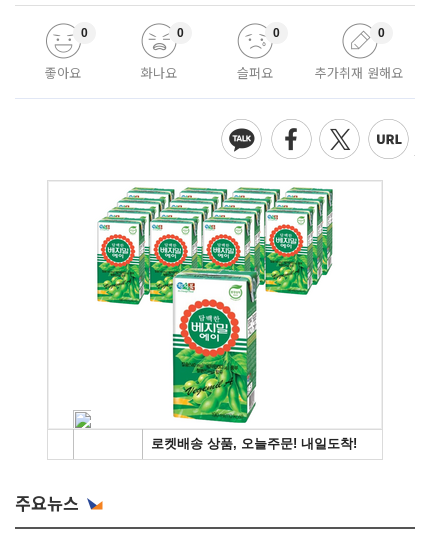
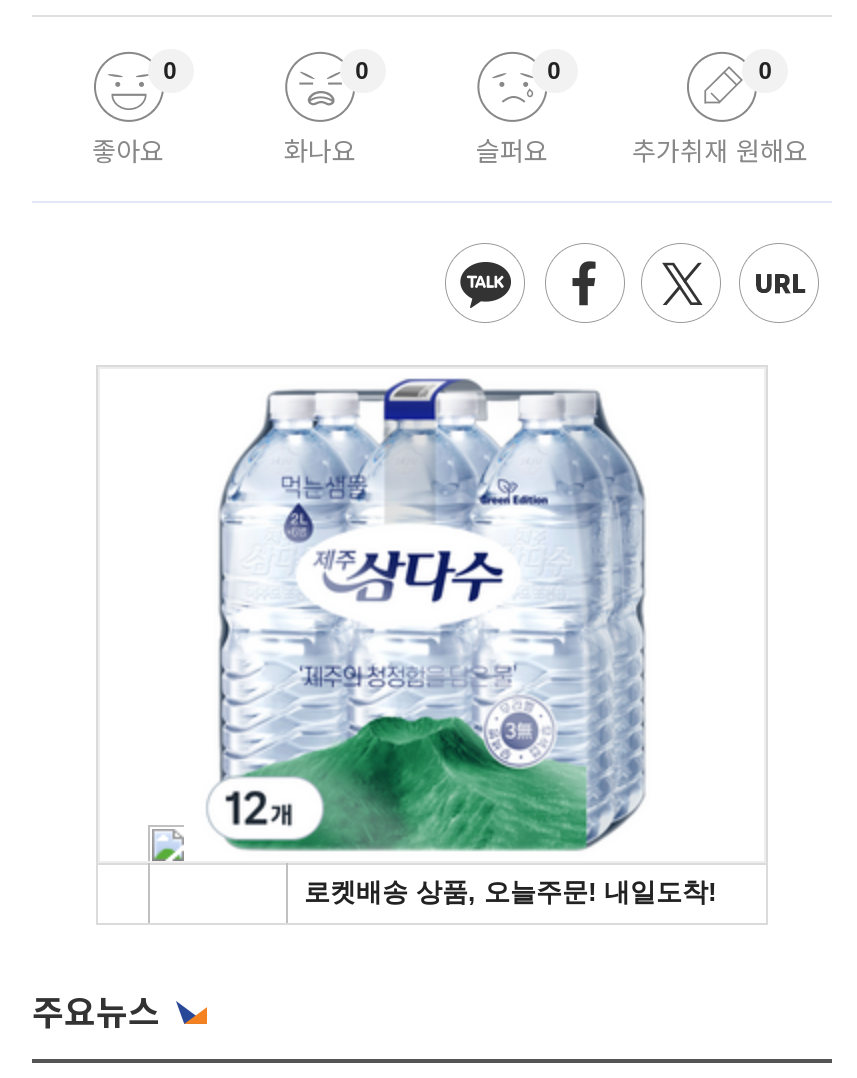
[96,186,334,423] [image] -> [196,377,668,853] [image]

